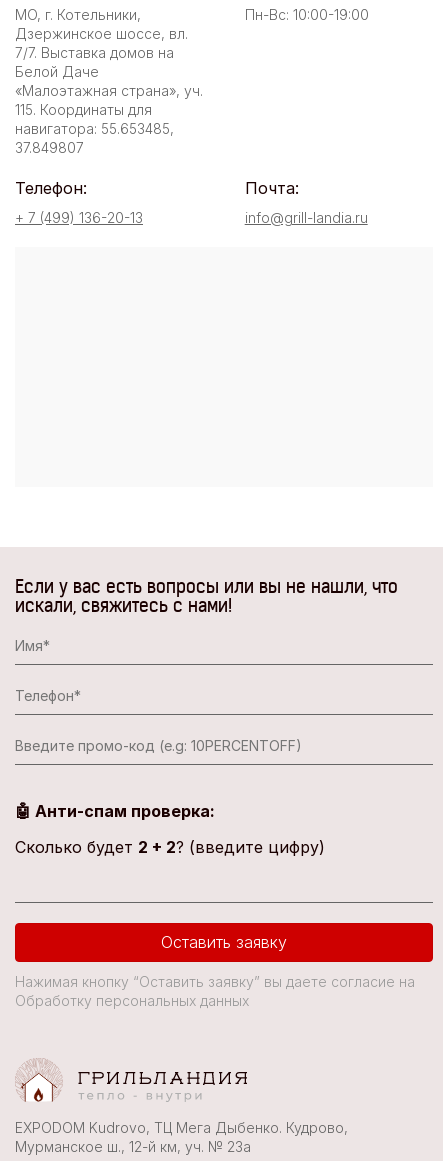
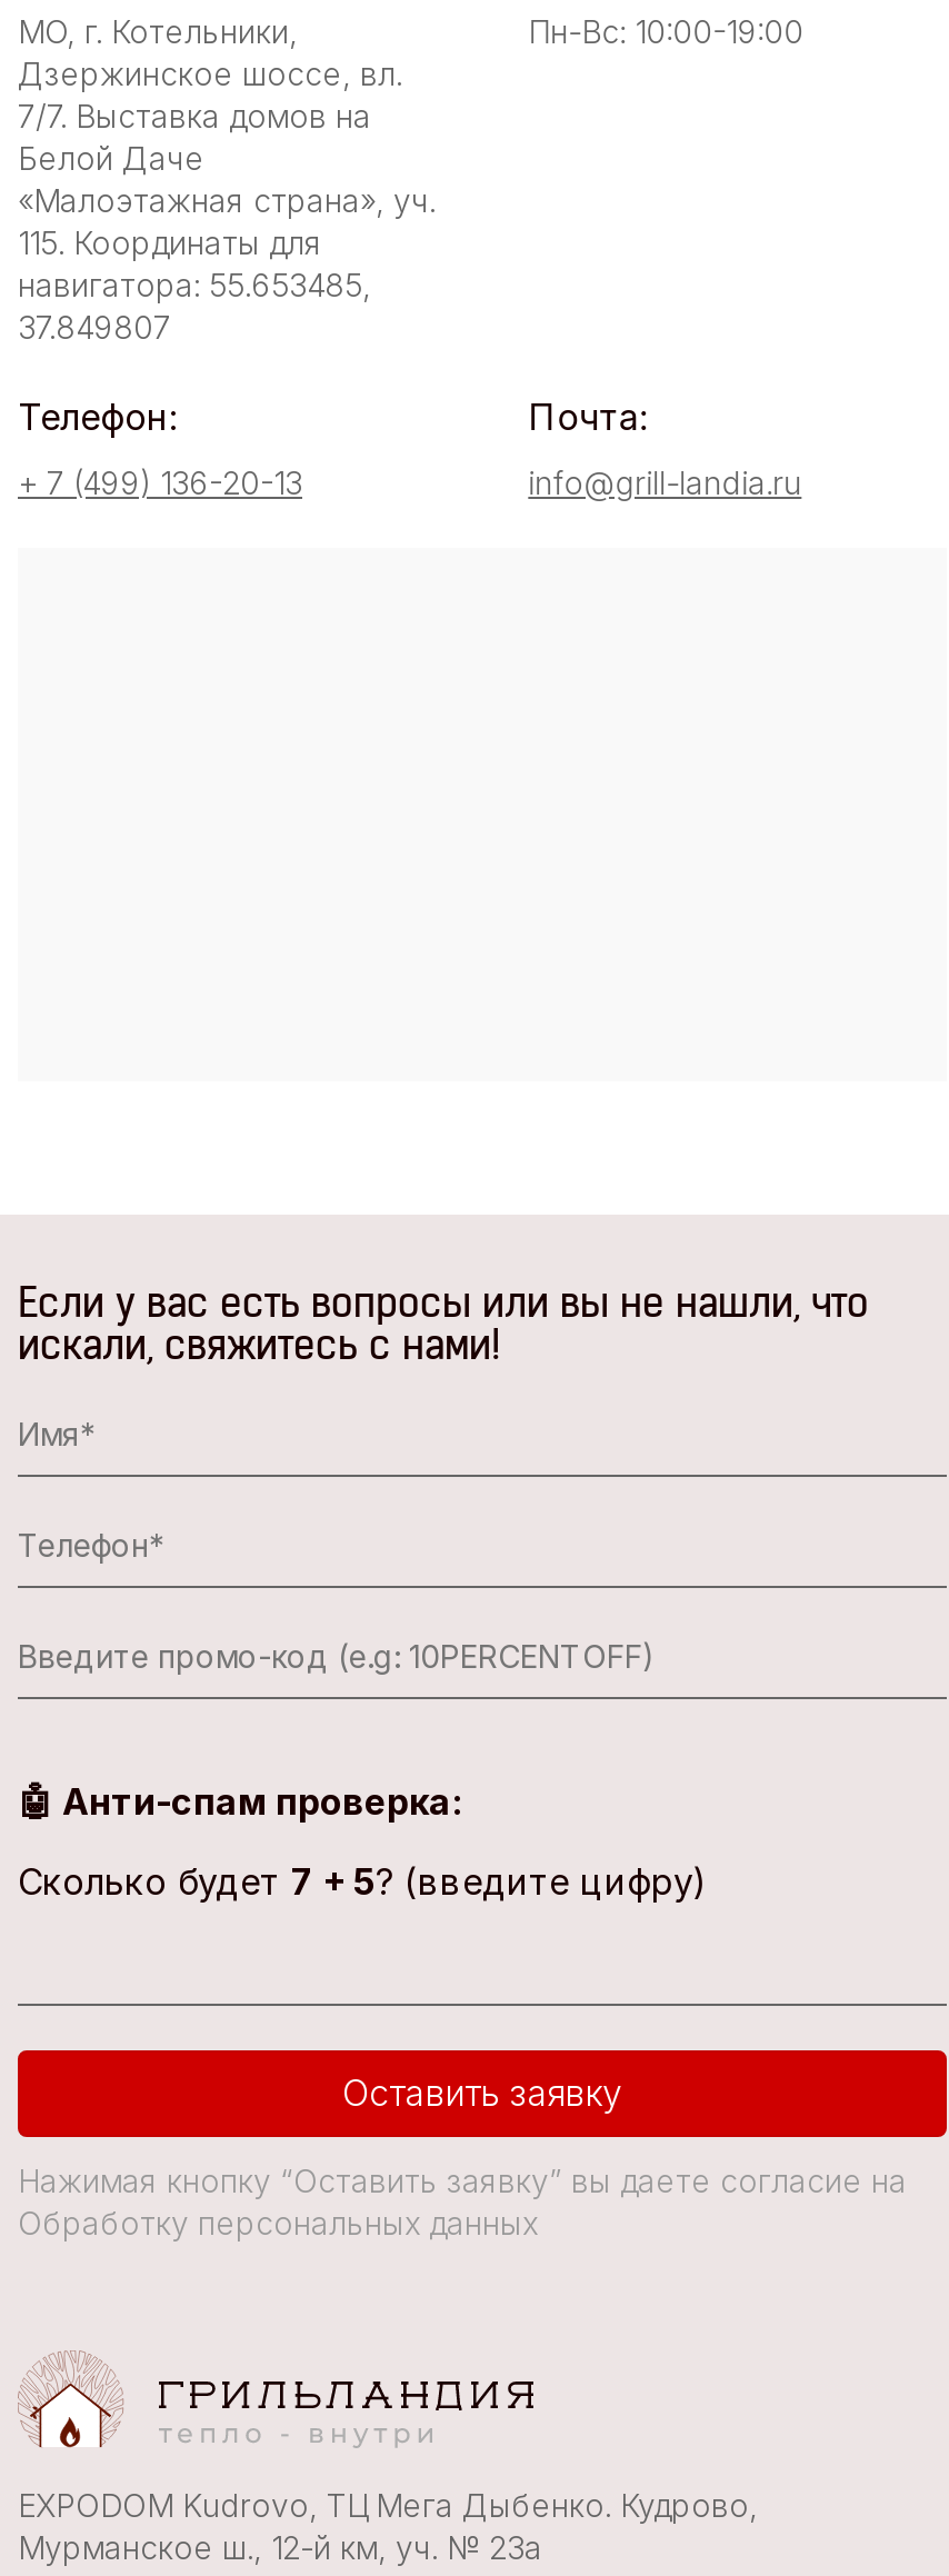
[15,837,325,857] Сколько будет 2 + 2? (введите цифру) -> [18,1859,707,1904] Сколько будет 7 + 5? (введите цифру)

